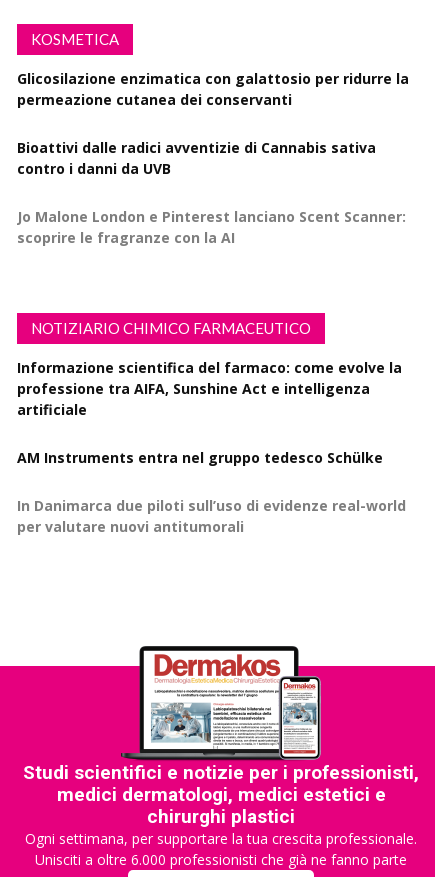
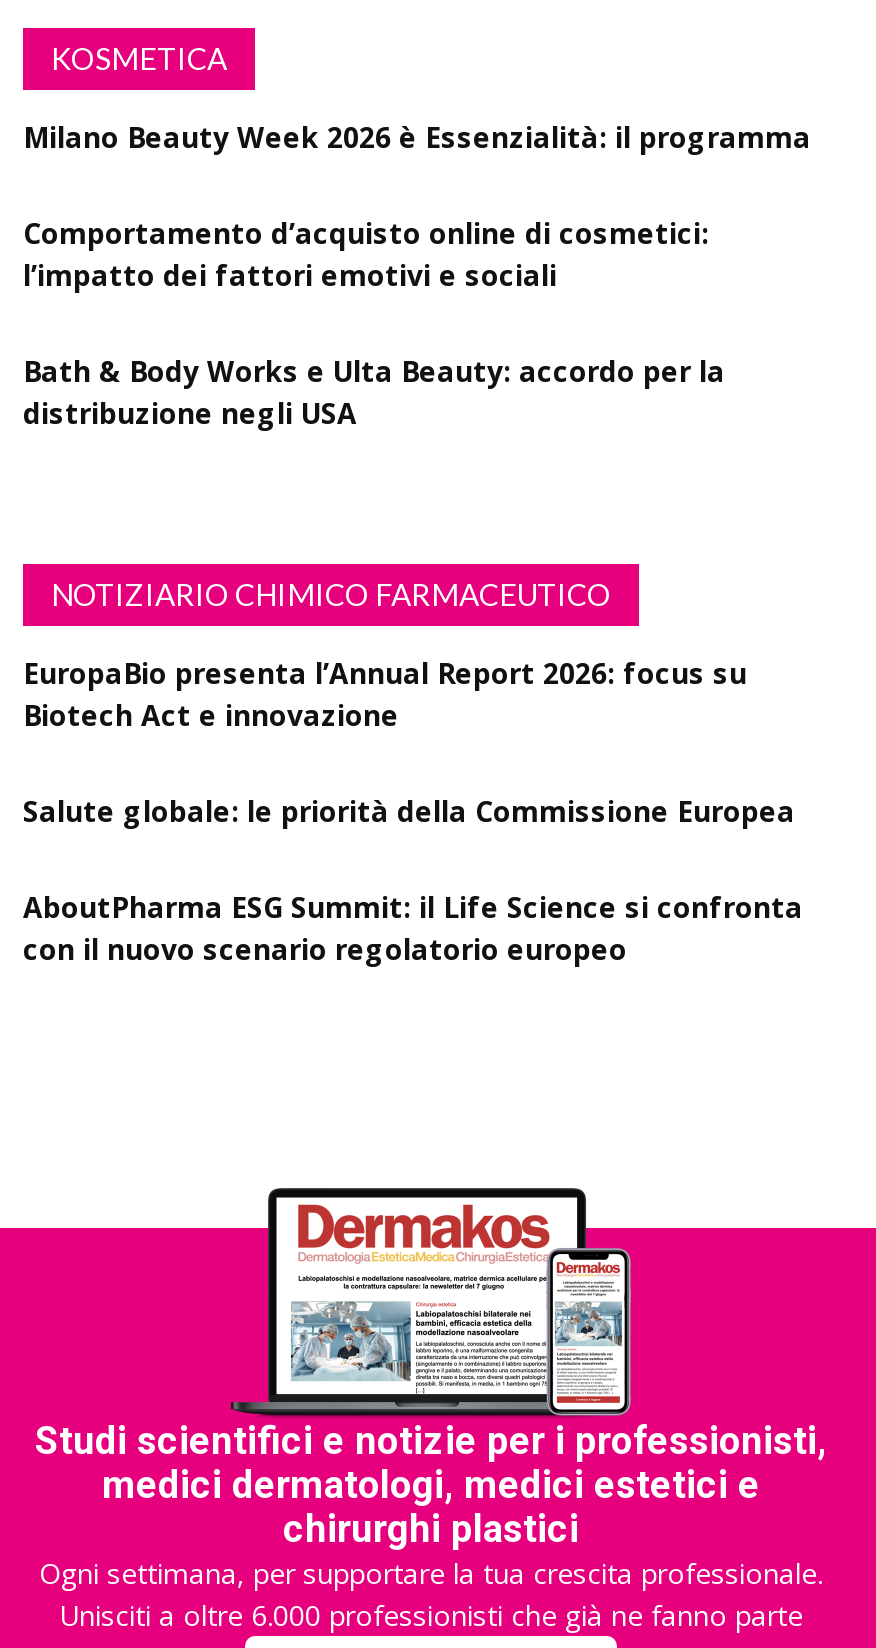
[17,69,409,109] Glicosilazione enzimatica con galattosio per ridurre la | permeazione cutanea dei conservanti -> [23,118,811,156] Milano Beauty Week 2026 è Essenzialità: il programma
[17,138,376,178] Bioattivi dalle radici avventizie di Cannabis sativa | contro i danni da UVB -> [23,214,709,294] Comportamento d’acquisto online di cosmetici: | l’impatto dei fattori emotivi e sociali
[17,207,406,247] Jo Malone London e Pinterest lanciano Scent Scanner: | scoprire le fragranze con la AI -> [23,352,725,432] Bath & Body Works e Ulta Beauty: accordo per la | distribuzione negli USA
[17,358,402,419] Informazione scientifica del farmaco: come evolve la | professione tra AIFA, Sunshine Act e intelligenza | artificiale -> [23,654,747,734] EuropaBio presenta l’Annual Report 2026: focus su | Biotech Act e innovazione
[17,448,383,467] AM Instruments entra nel gruppo tedesco Schülke -> [23,792,795,830] Salute globale: le priorità della Commissione Europea
[17,496,406,536] In Danimarca due piloti sull’uso di evidenze real-world | per valutare nuovi antitumorali -> [23,888,803,968] AboutPharma ESG Summit: il Life Science si confronta | con il nuovo scenario regolatorio europeo

